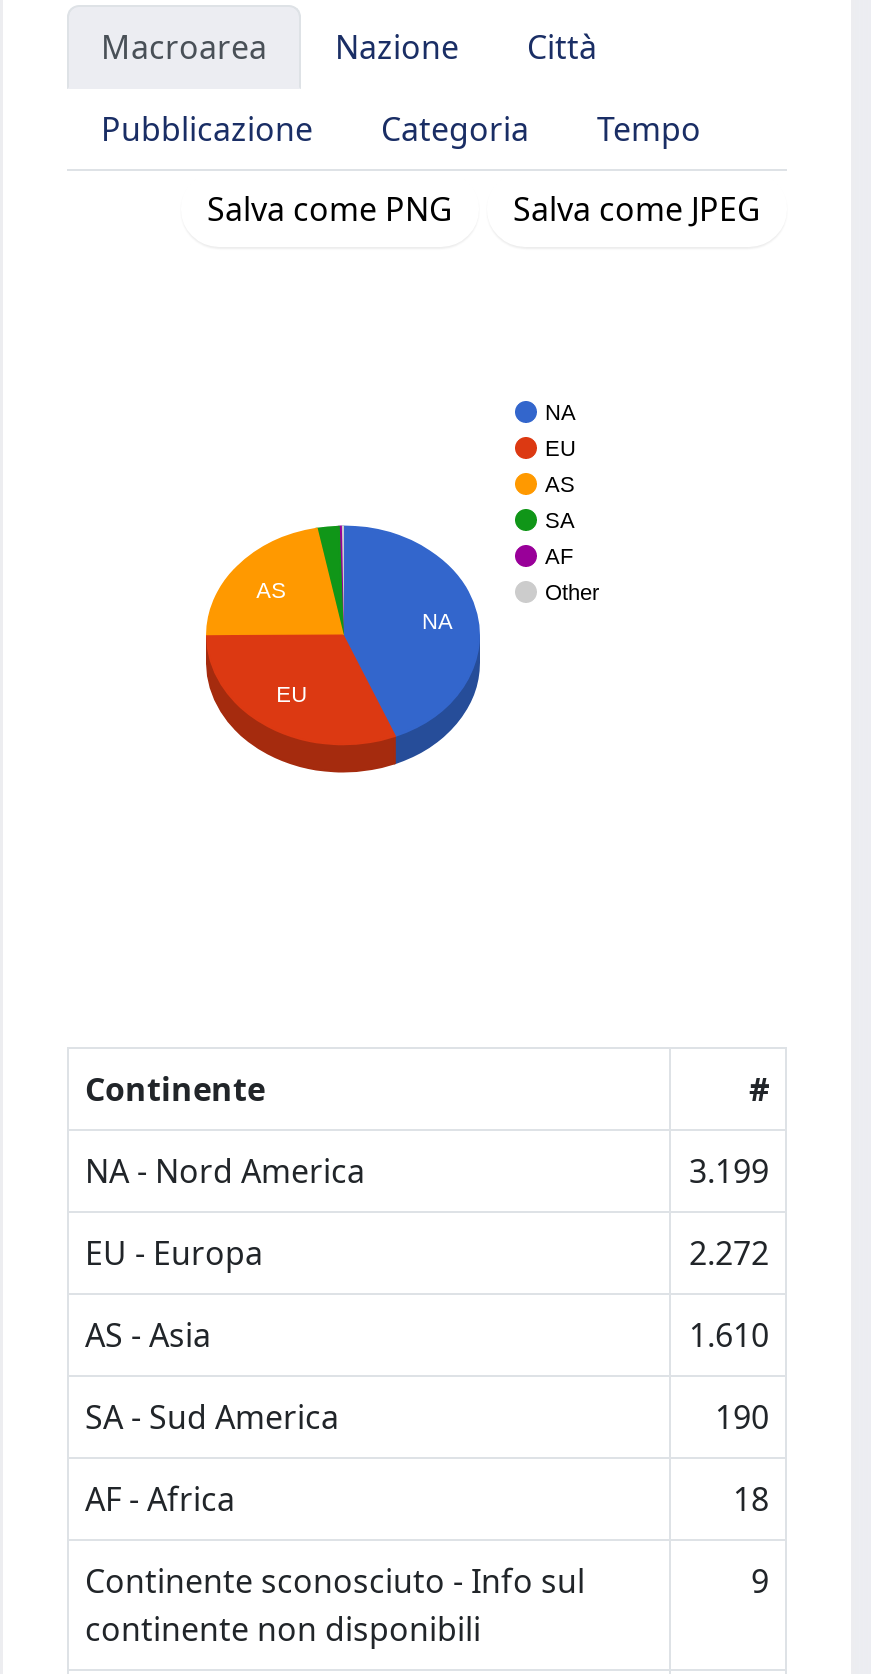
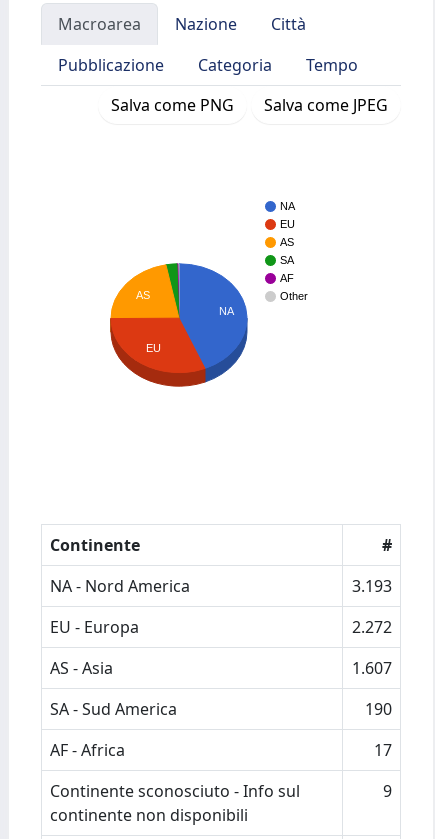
[689,1149,769,1193] 3.199 -> [352,575,392,597] 3.193
[689,1313,769,1357] 1.610 -> [352,657,392,679] 1.607
[733,1477,769,1521] 18 -> [374,739,392,761] 17

